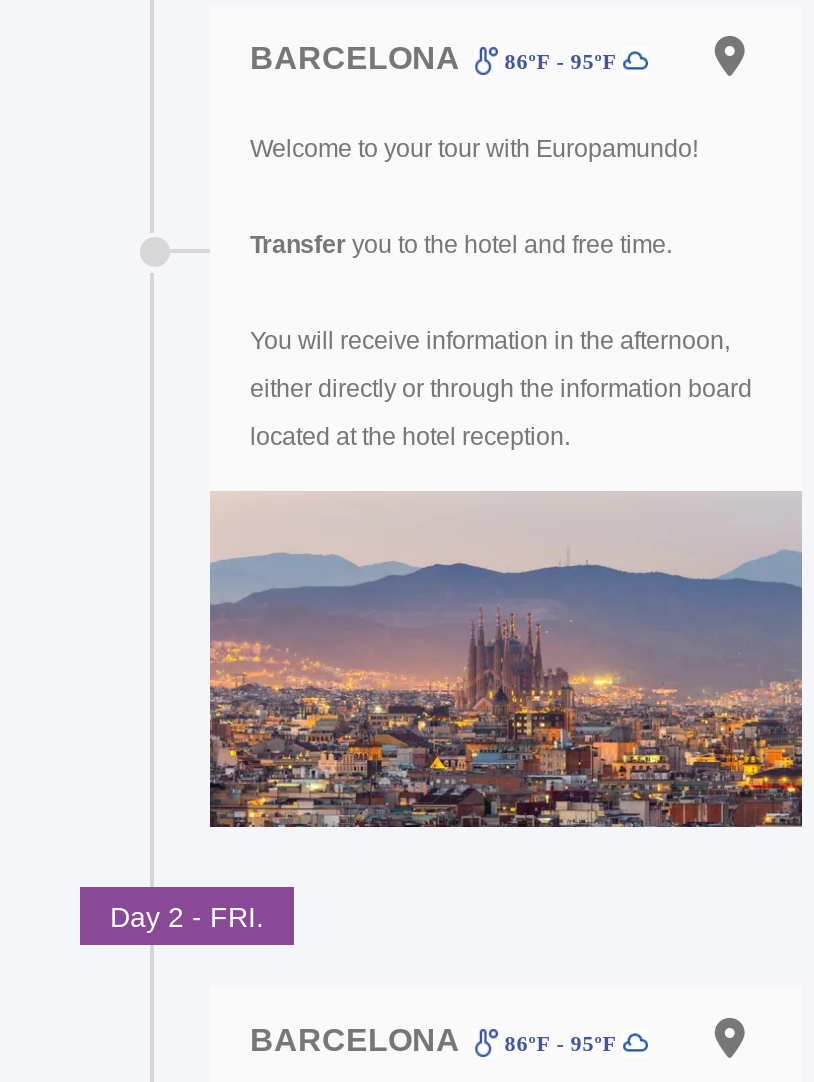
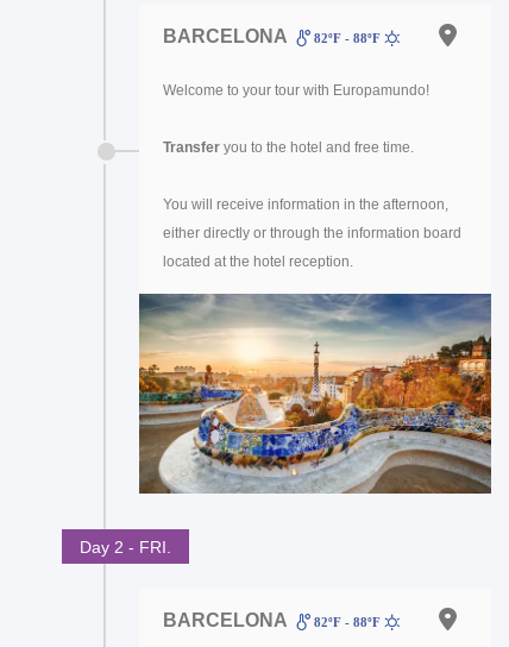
[250,42,622,76] BARCELONA 86ºF - 95ºF -> [163,27,384,47] BARCELONA 82ºF - 88ºF
[208,491,804,829] [image] -> [138,293,492,494] [image]
[250,1024,622,1058] BARCELONA 86ºF - 95ºF -> [163,611,384,631] BARCELONA 82ºF - 88ºF

